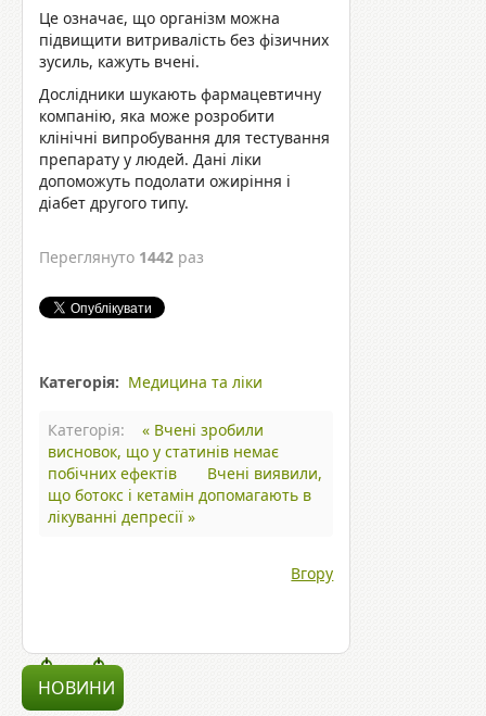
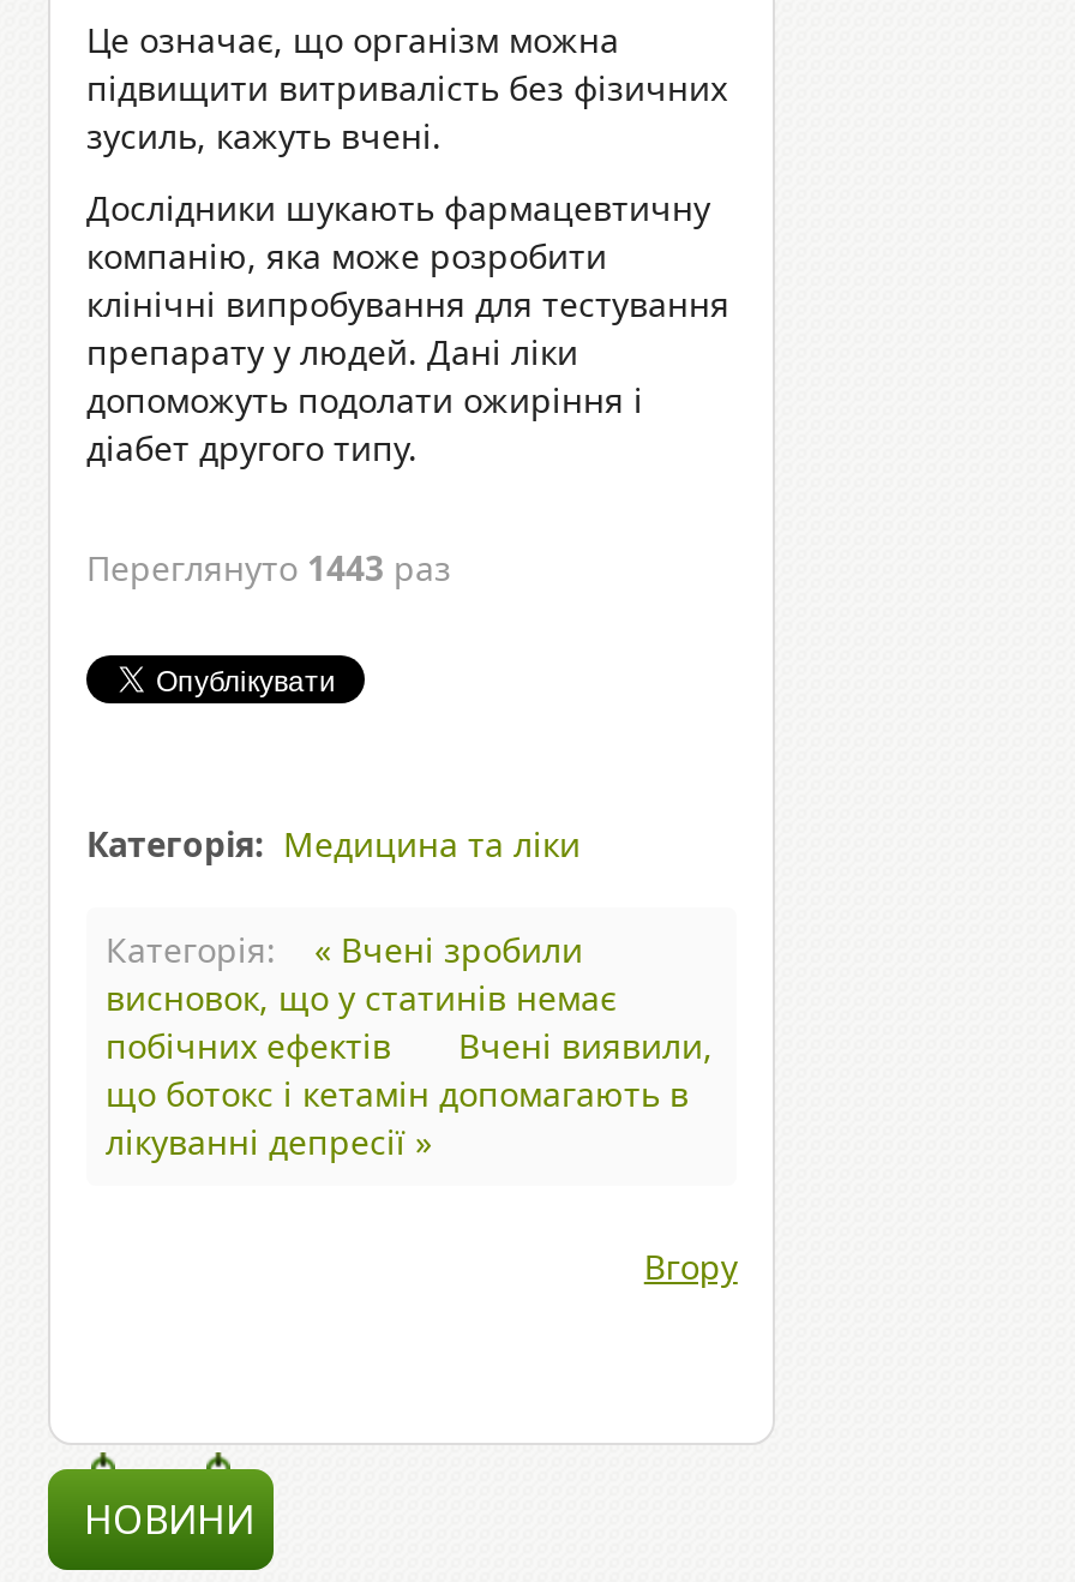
[39,246,204,267] Переглянуто 1442 раз -> [86,544,451,590] Переглянуто 1443 раз

